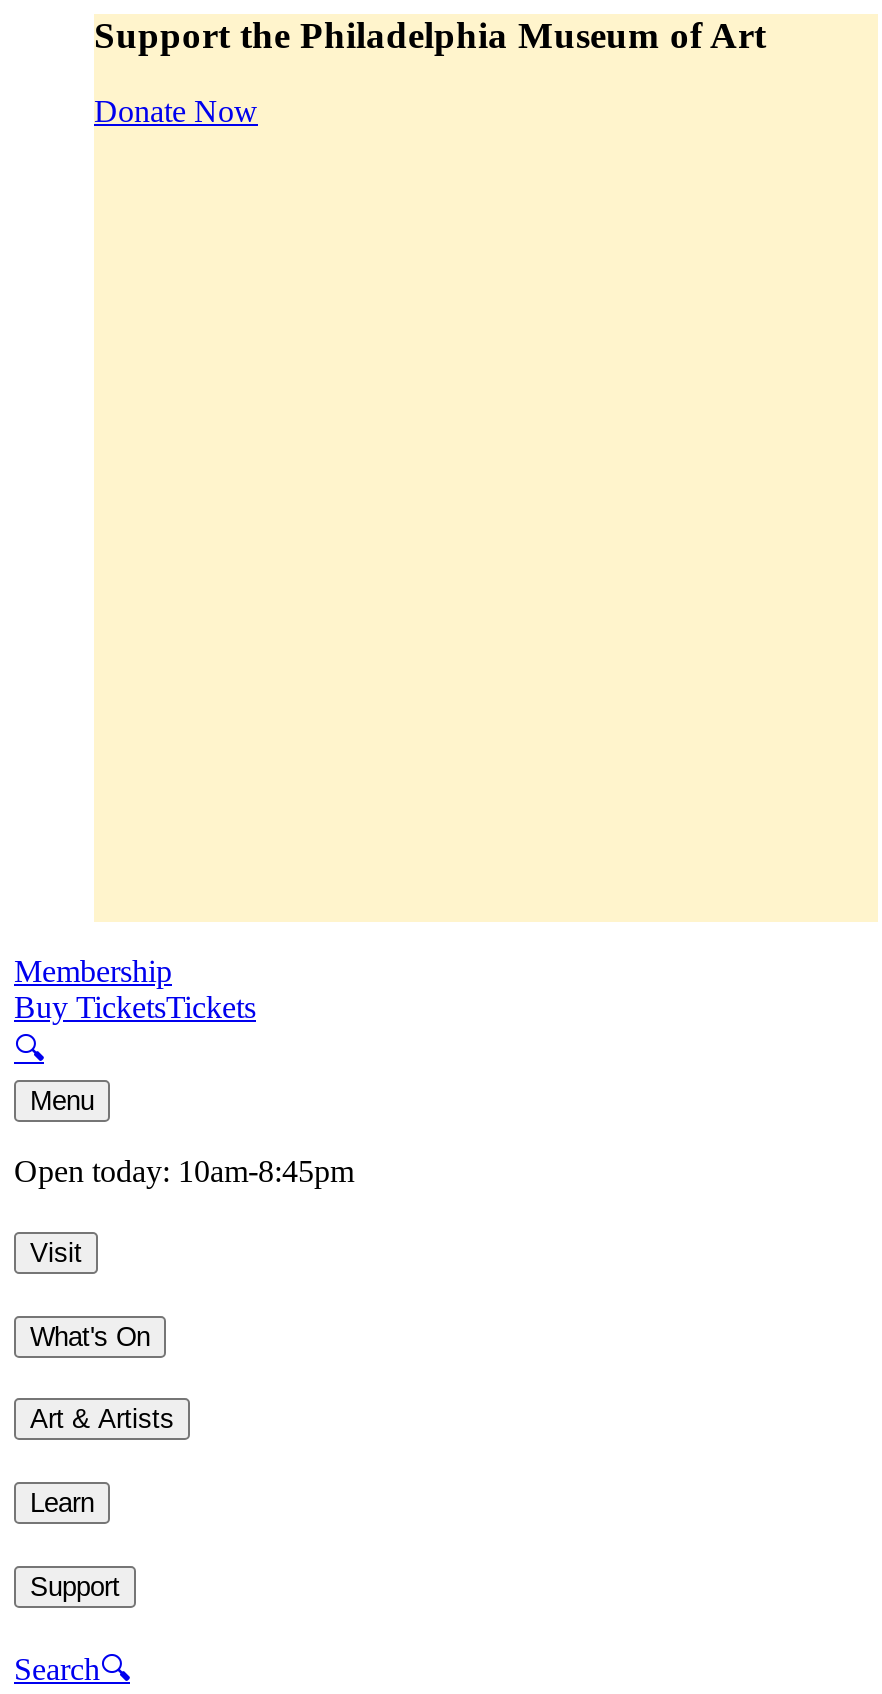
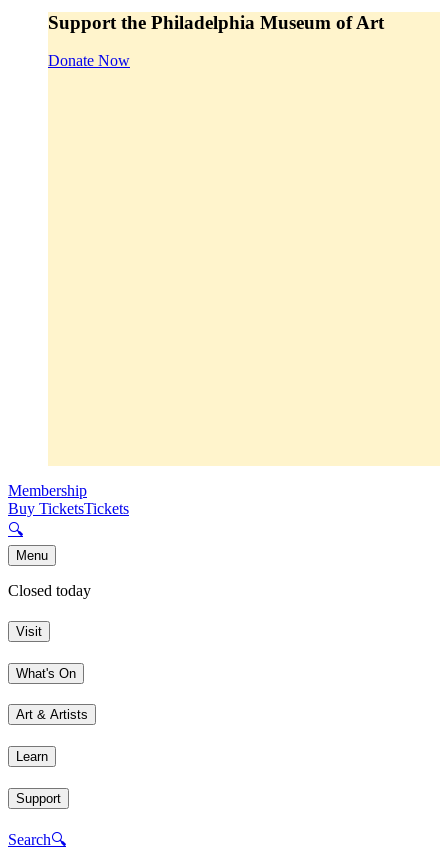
[14,1155,354,1189] Open today: 10am-8:45pm -> [8,582,91,599] Closed today

